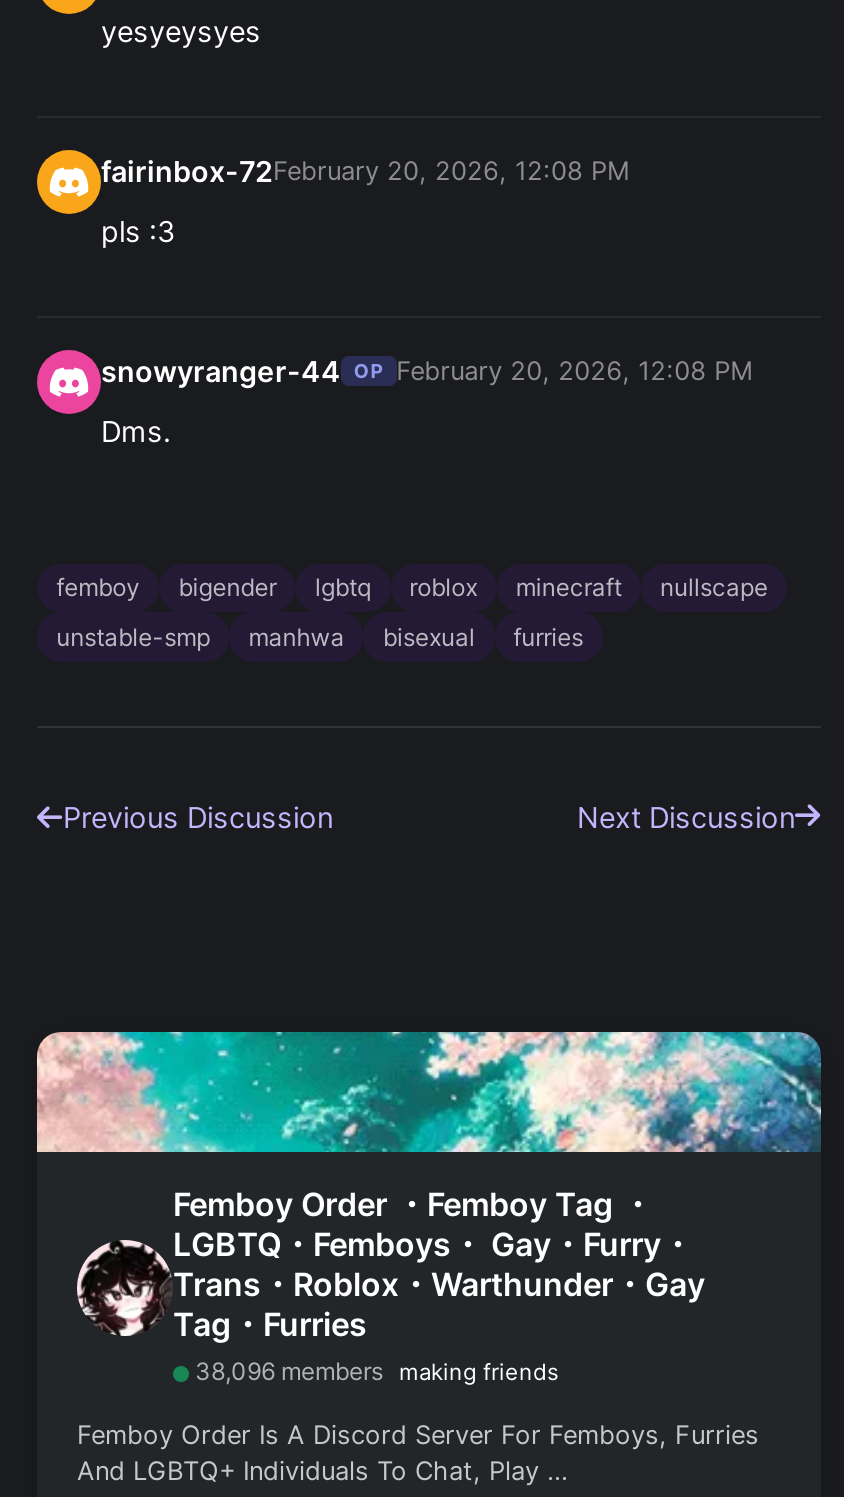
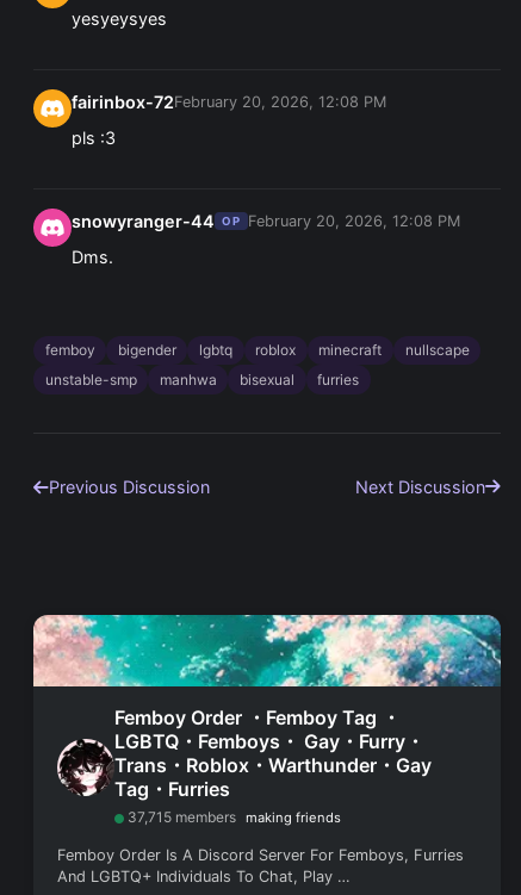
[189,1356,559,1386] 38,096 members making friends -> [124,808,341,826] 37,715 members making friends

